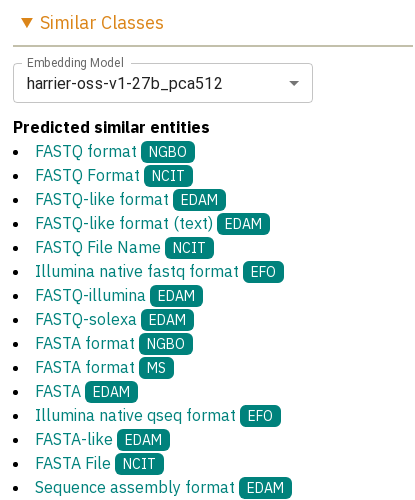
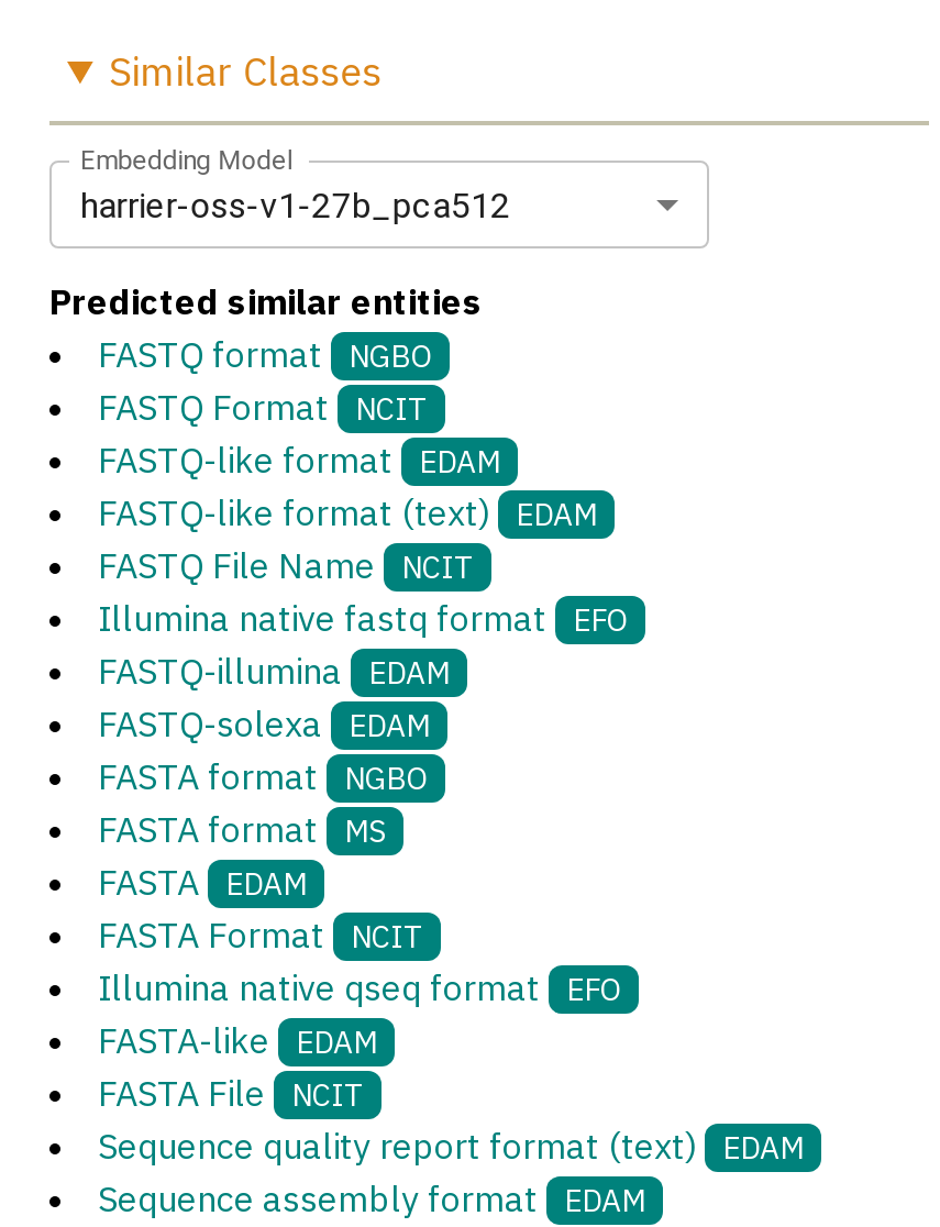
none -> [98,913,423,957] FASTA Format | NCIT
none -> [98,1124,804,1168] Sequence quality report format (text) | EDAM

